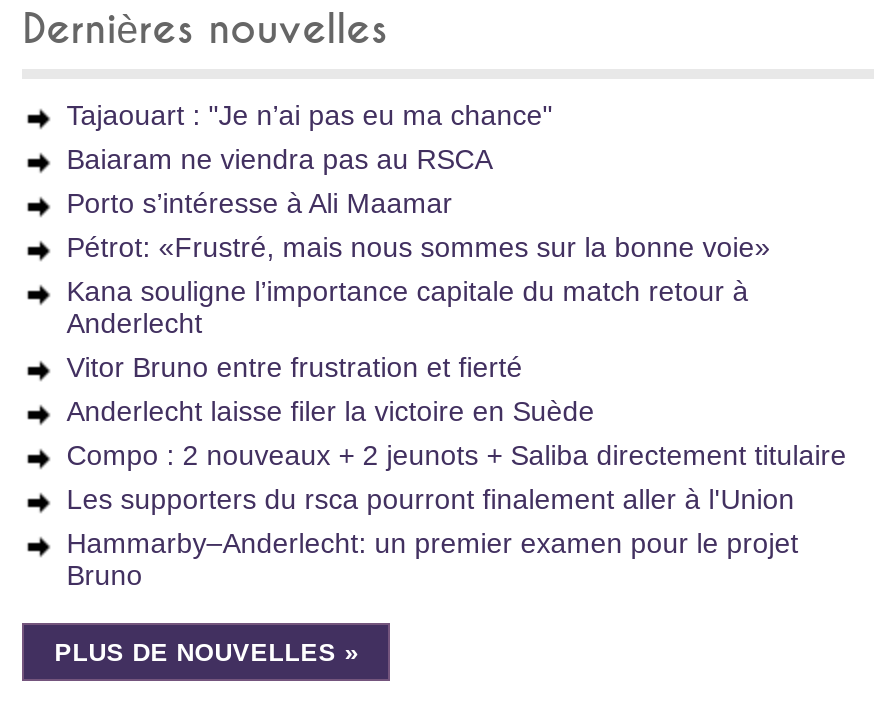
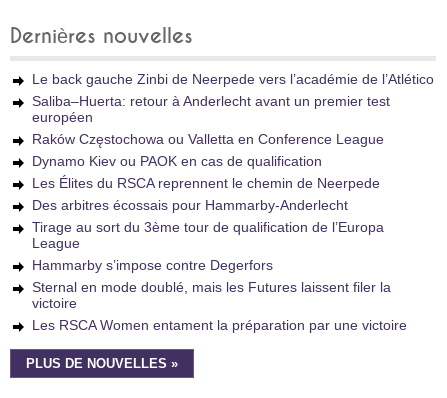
[66,100,846,592] Tajaouart : "Je n’ai pas eu ma chance" | Baiaram ne viendra pas au RSCA | Porto s’intéresse à Ali Maamar | Pétrot: «Frustré, mais nous sommes sur la bonne voie» | Kana souligne l’importance capitale du match retour à | Anderlecht | Vitor Bruno entre frustration et fierté | Anderlecht laisse filer la victoire en Suède | Compo : 2 nouveaux + 2 jeunots + Saliba directement titulaire | Les supporters du rsca pourront finalement aller à l'Union | Hammarby–Anderlecht: un premier examen pour le projet | Bruno -> [32,71,434,333] Le back gauche Zinbi de Neerpede vers l’académie de l’Atlético | Saliba–Huerta: retour à Anderlecht avant un premier test | européen | Raków Częstochowa ou Valletta en Conference League | Dynamo Kiev ou PAOK en cas de qualification | Les Élites du RSCA reprennent le chemin de Neerpede | Des arbitres écossais pour Hammarby-Anderlecht | Tirage au sort du 3ème tour de qualification de l’Europa | League | Hammarby s’impose contre Degerfors | Sternal en mode doublé, mais les Futures laissent filer la | victoire | Les RSCA Women entament la préparation par une victoire

